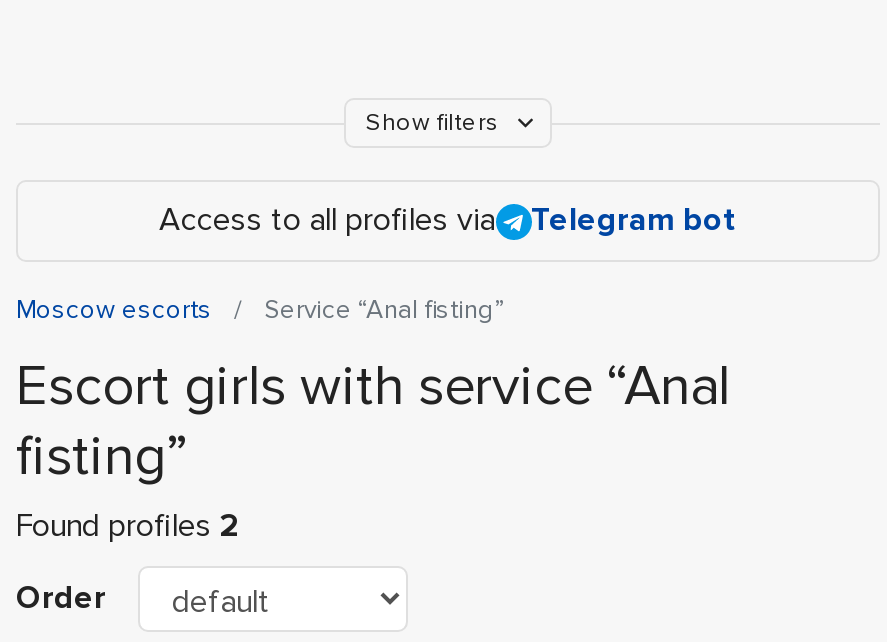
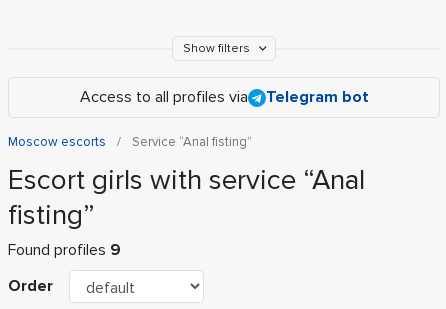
[16,506,240,546] Found profiles 2 -> [8,240,121,260] Found profiles 9

